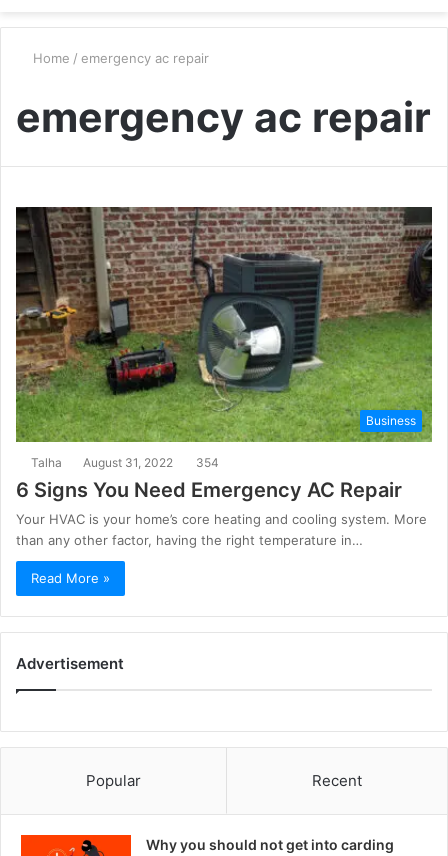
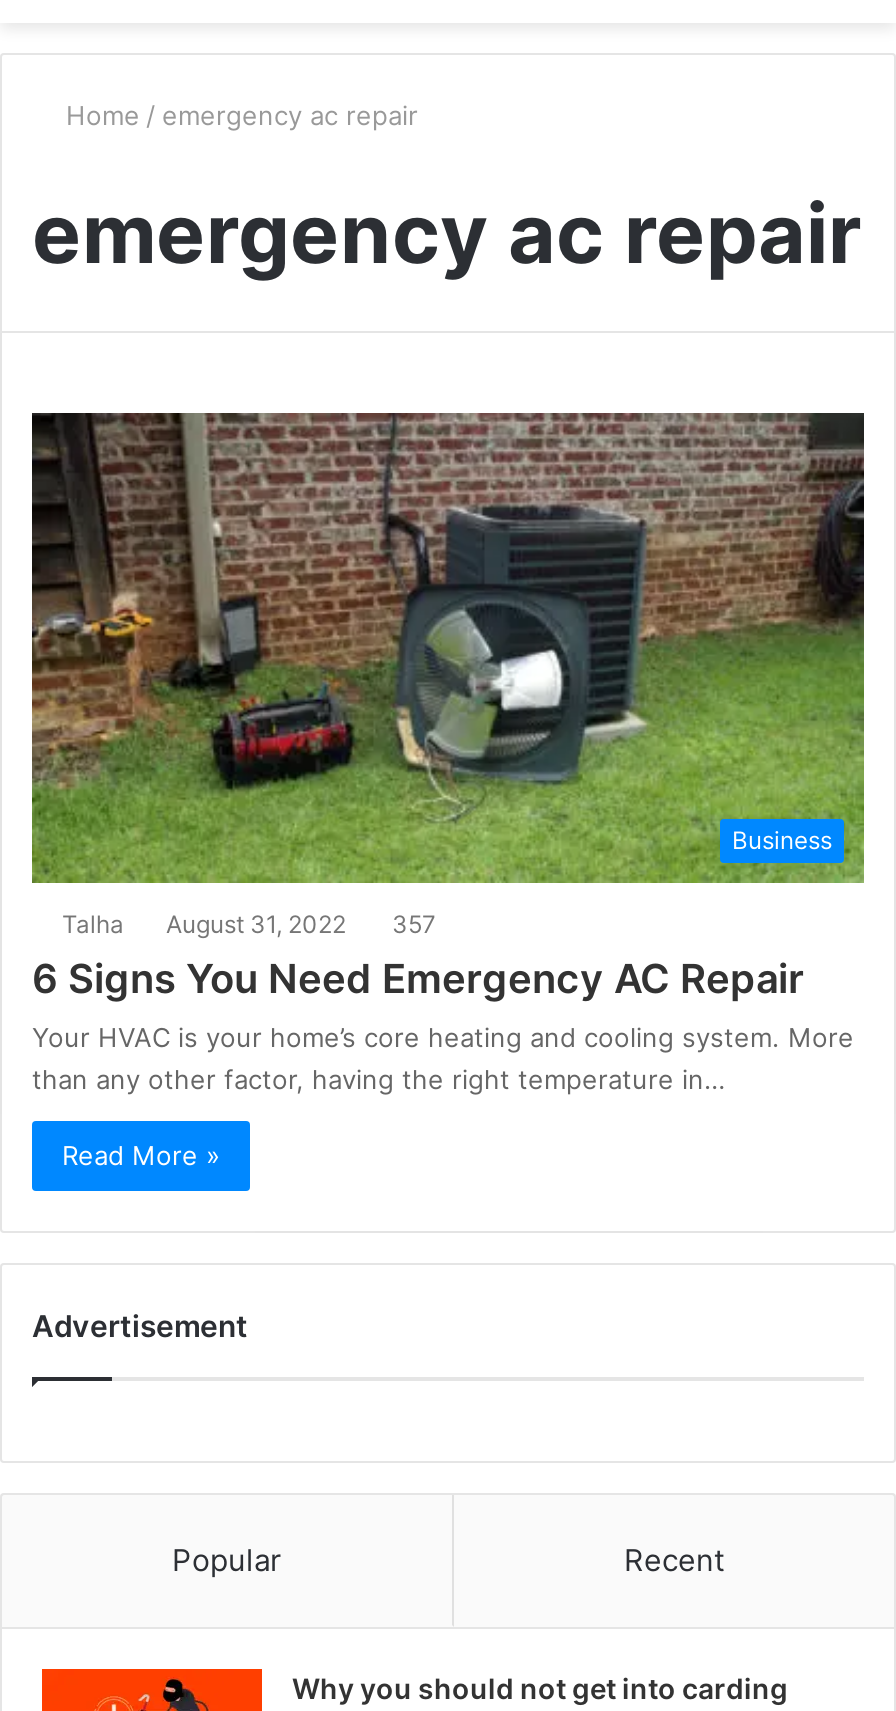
[31,455,219,470] Talha August 31, 2022 354 -> [62,909,436,939] Talha August 31, 2022 357

